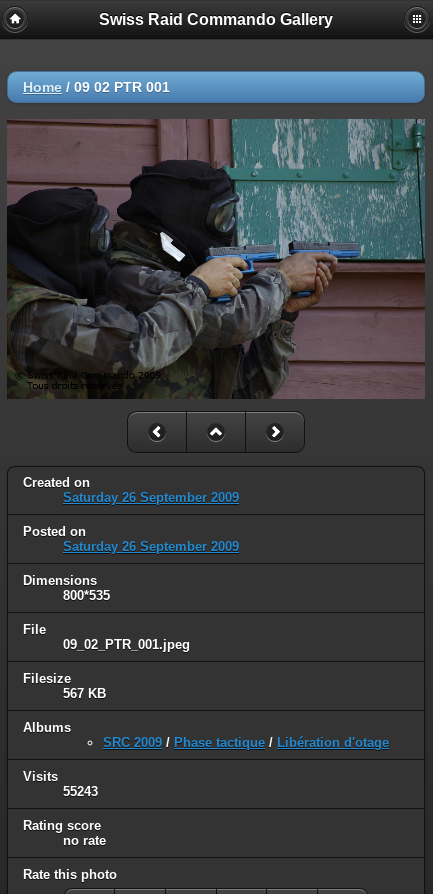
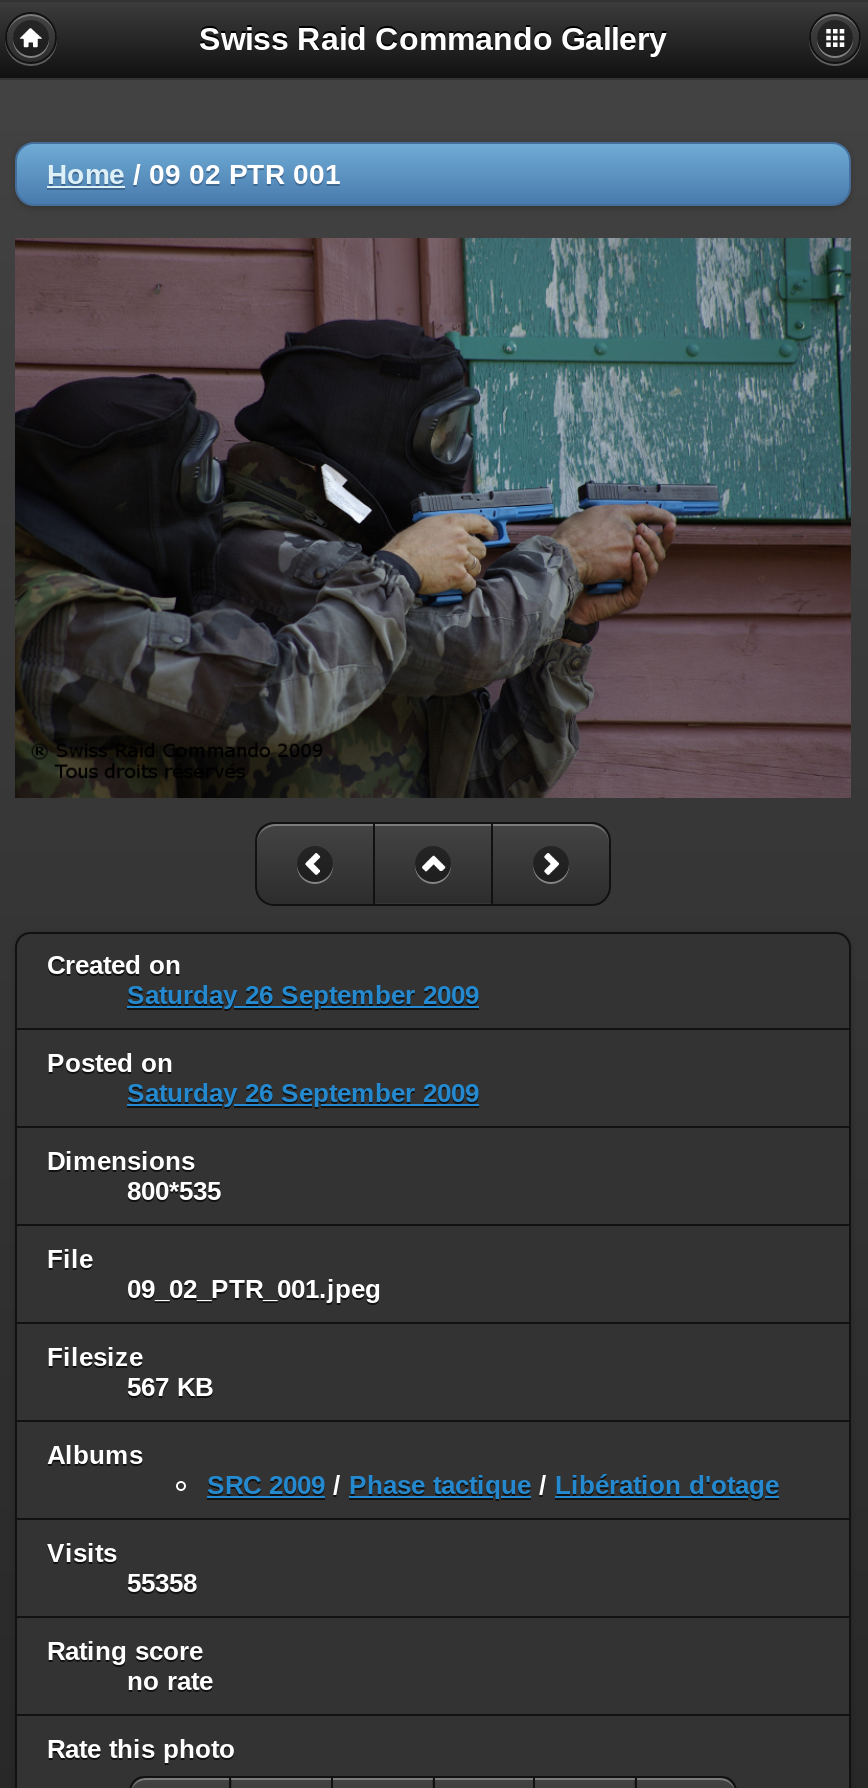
[63,784,98,799] 55243 -> [127,1568,197,1598] 55358

